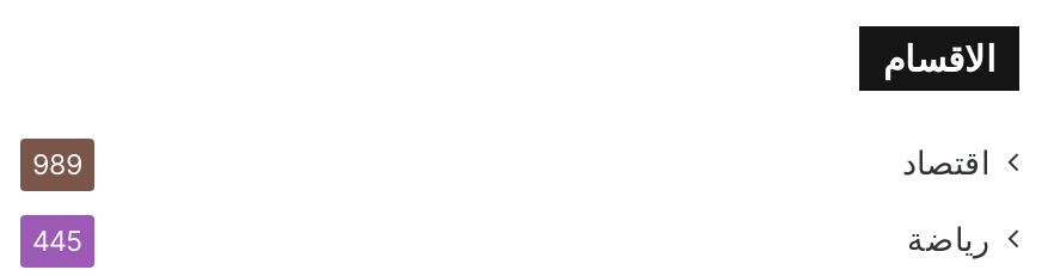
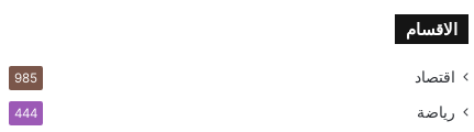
[32,148,82,182] 989 -> [14,70,37,86] 985
[32,225,82,258] 445 -> [14,106,37,121] 444

